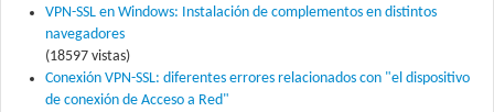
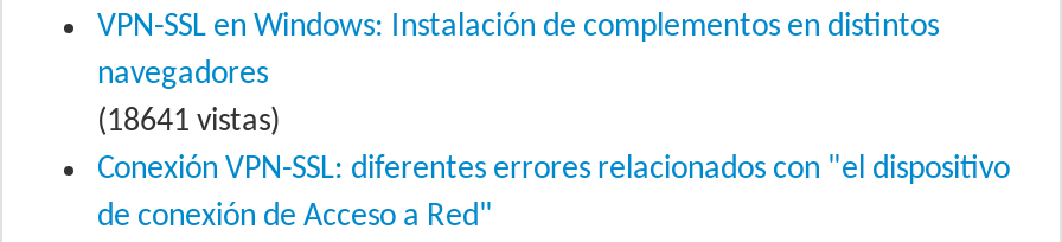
[45,48,130,65] (18597 vistas) -> [97,104,280,140] (18641 vistas)

